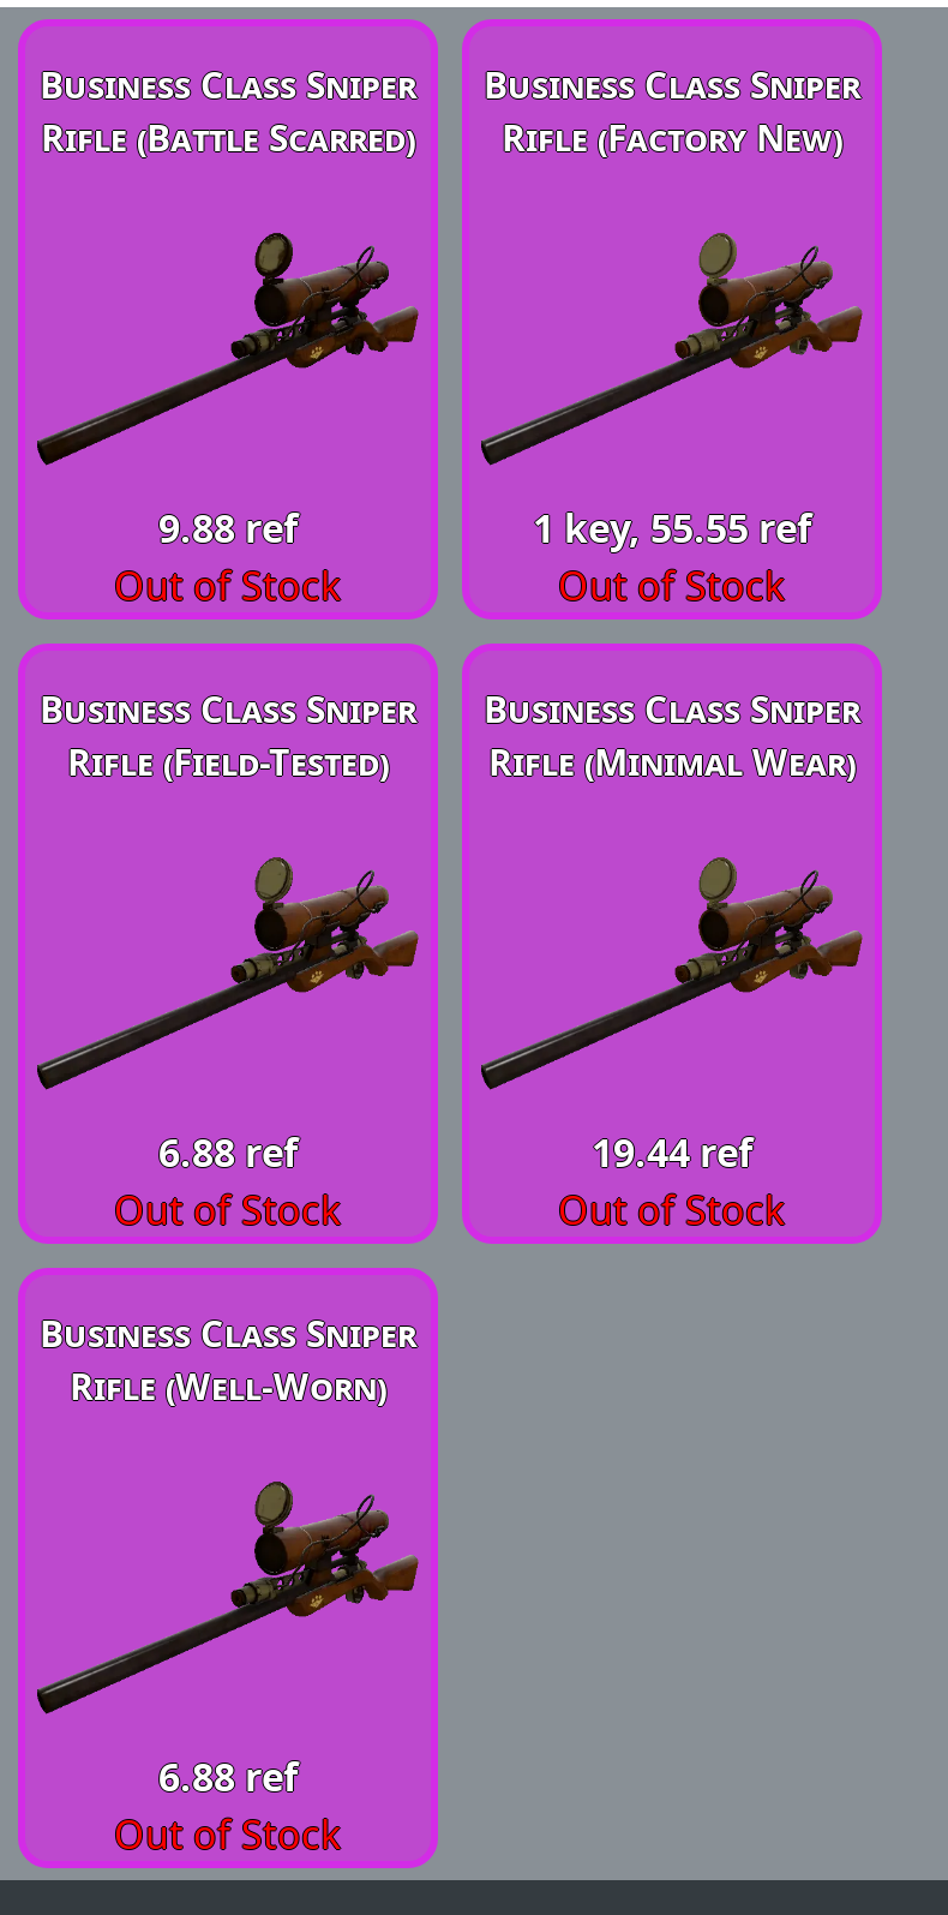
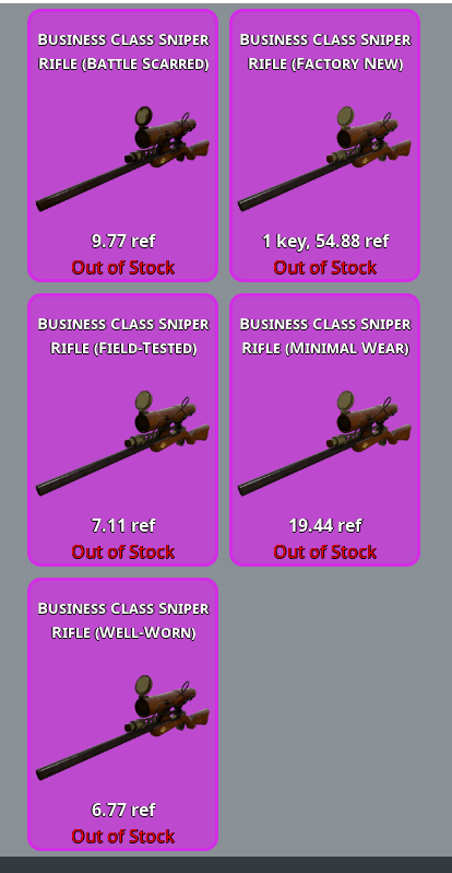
[158,501,298,553] 9.88 ref -> [91,228,154,252] 9.77 ref
[533,501,811,553] 1 key, 55.55 ref -> [261,228,388,252] 1 key, 54.88 ref
[158,1125,298,1178] 6.88 ref -> [91,513,154,537] 7.11 ref
[158,1749,298,1802] 6.88 ref -> [91,797,154,821] 6.77 ref

